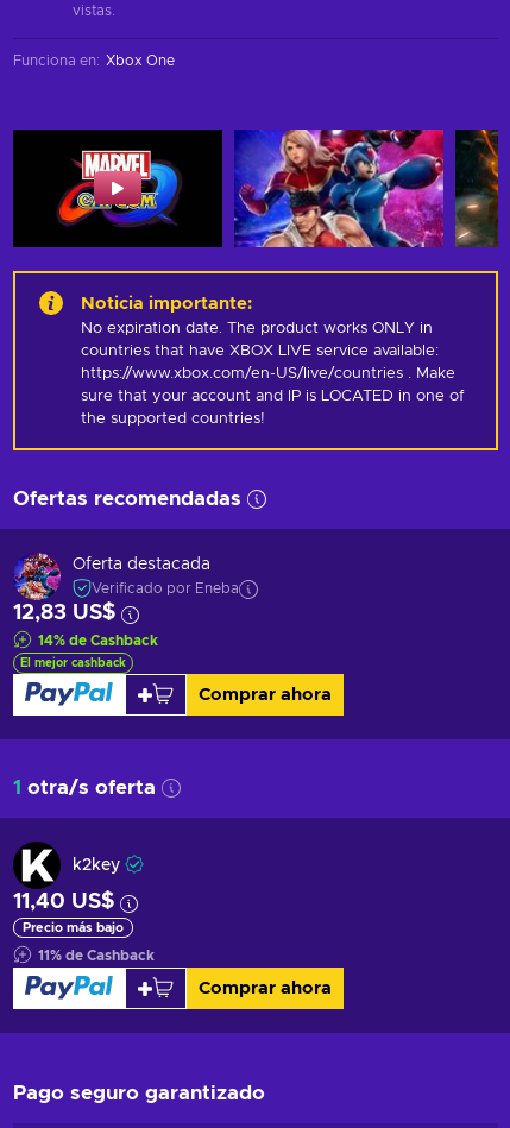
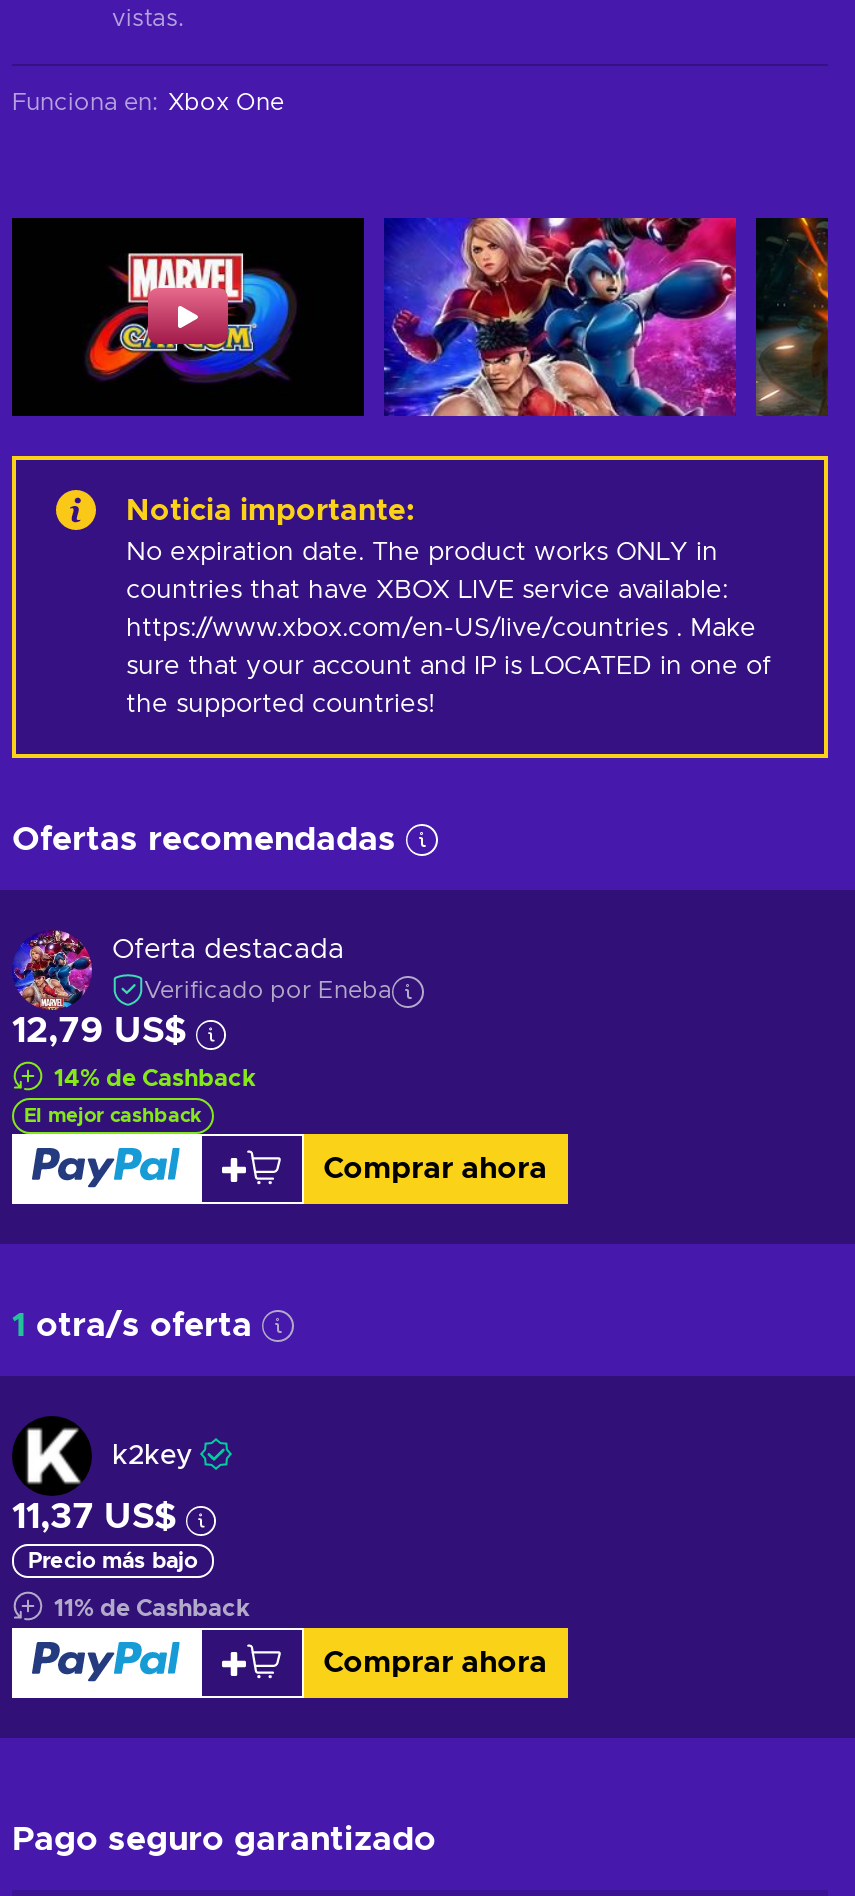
[13,602,115,624] 12,83 US$ -> [12,1013,186,1049] 12,79 US$
[13,891,114,912] 11,40 US$ -> [12,1499,176,1535] 11,37 US$

